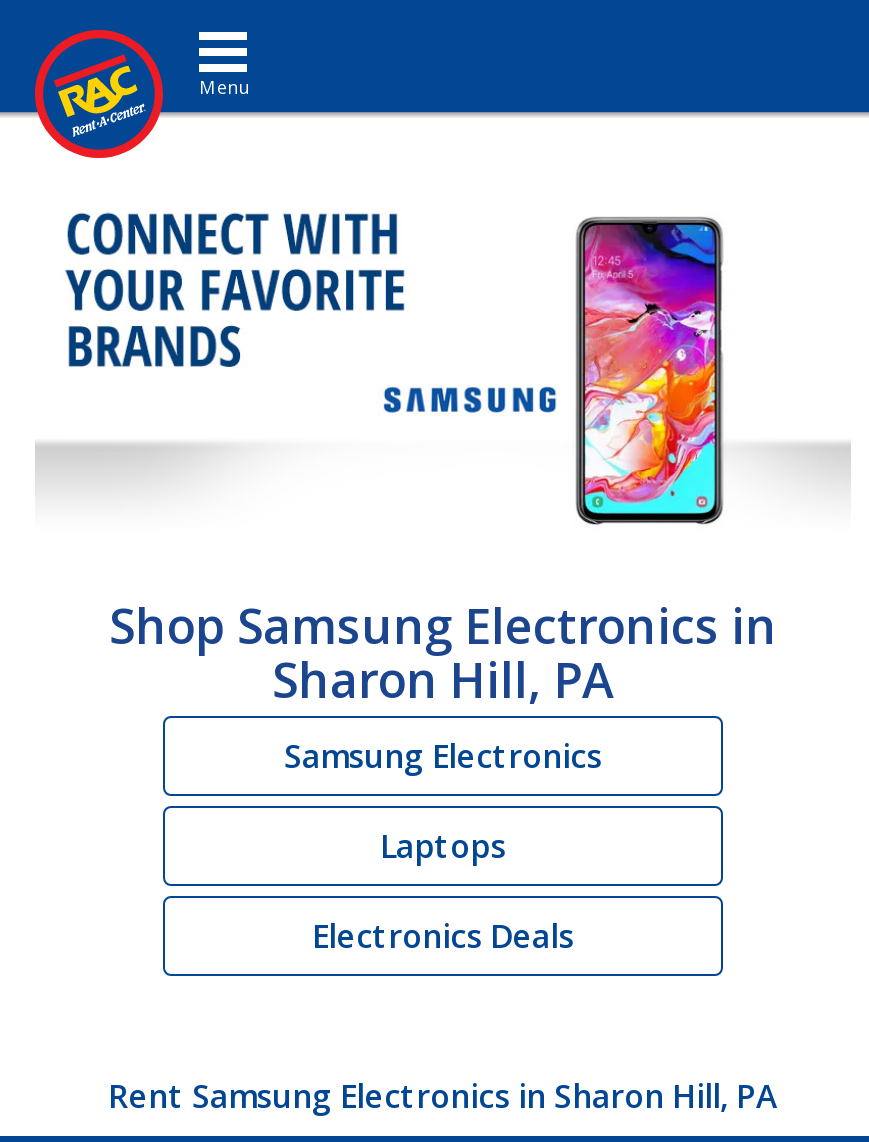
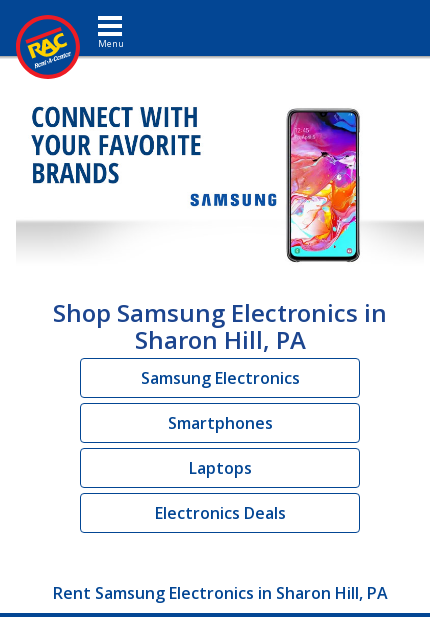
none -> [167,412,272,434] Smartphones

